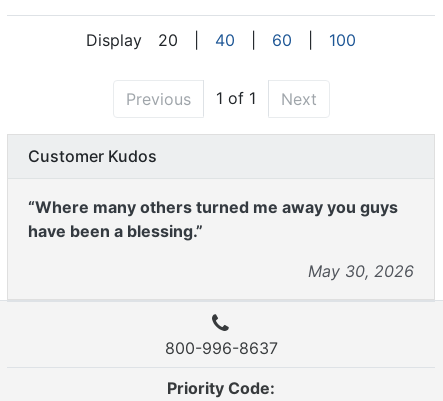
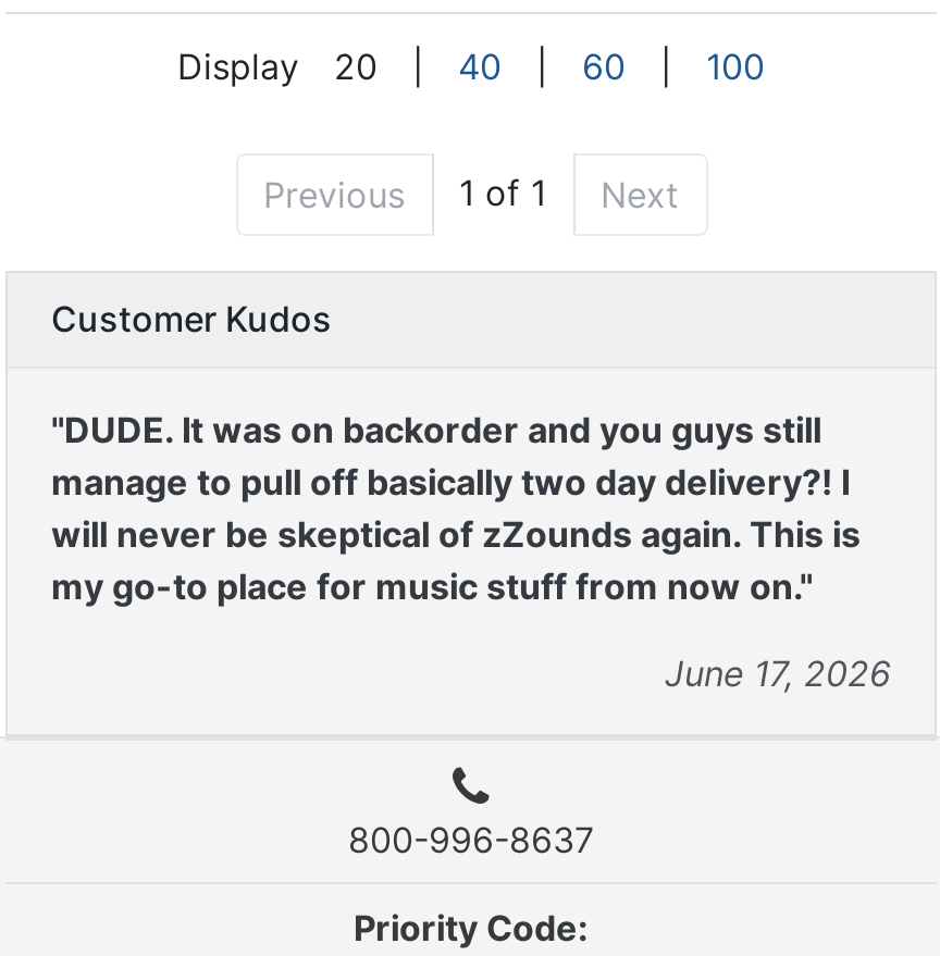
[28,197,398,241] “Where many others turned me away you guys | have been a blessing.” -> [51,407,861,607] "DUDE. It was on backorder and you guys still | manage to pull off basically two day delivery?! I | will never be skeptical of zZounds again. This is | my go-to place for music stuff from now on."
[308,261,414,281] May 30, 2026 -> [665,651,891,694] June 17, 2026

